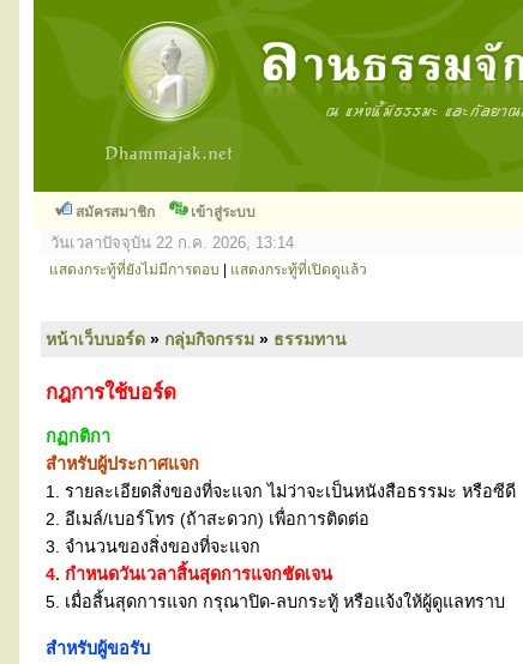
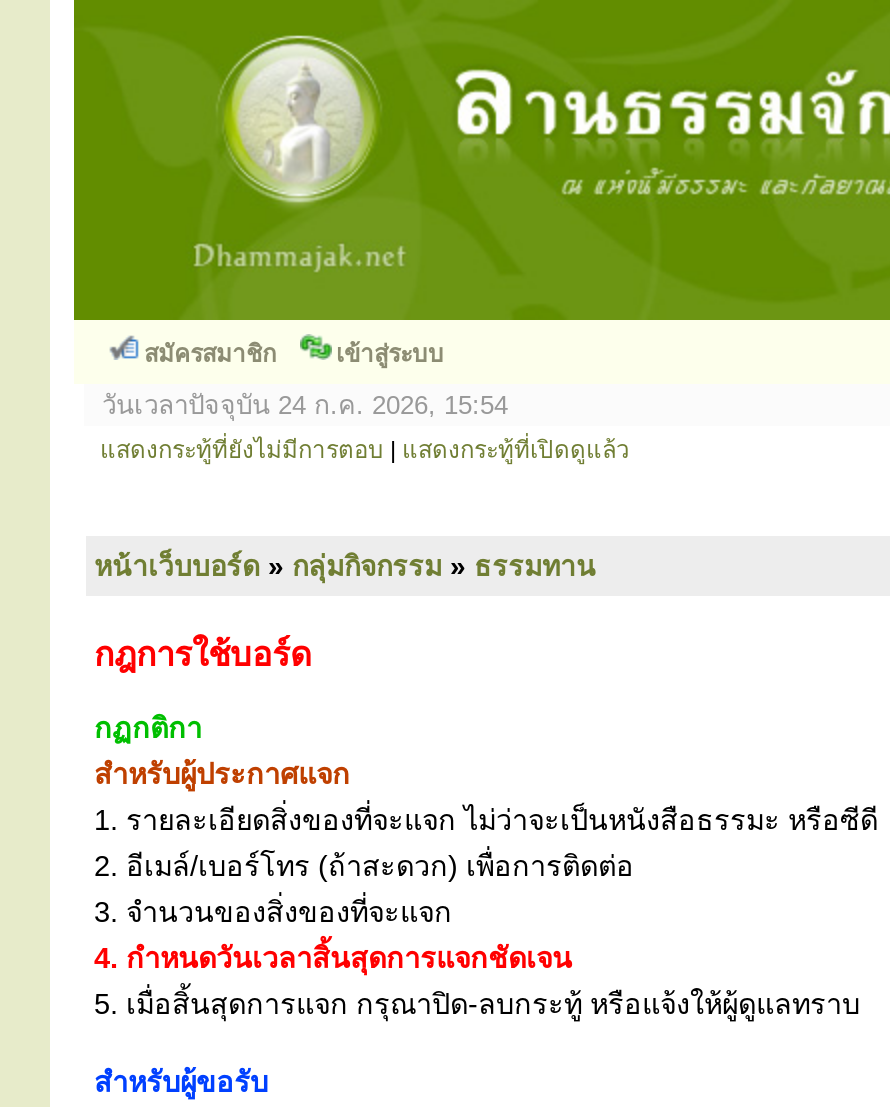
[50,234,303,252] วันเวลาปัจจุบัน 22 ก.ค. 2026, 13:14 -> [102,390,524,420] วันเวลาปัจจุบัน 24 ก.ค. 2026, 15:54

